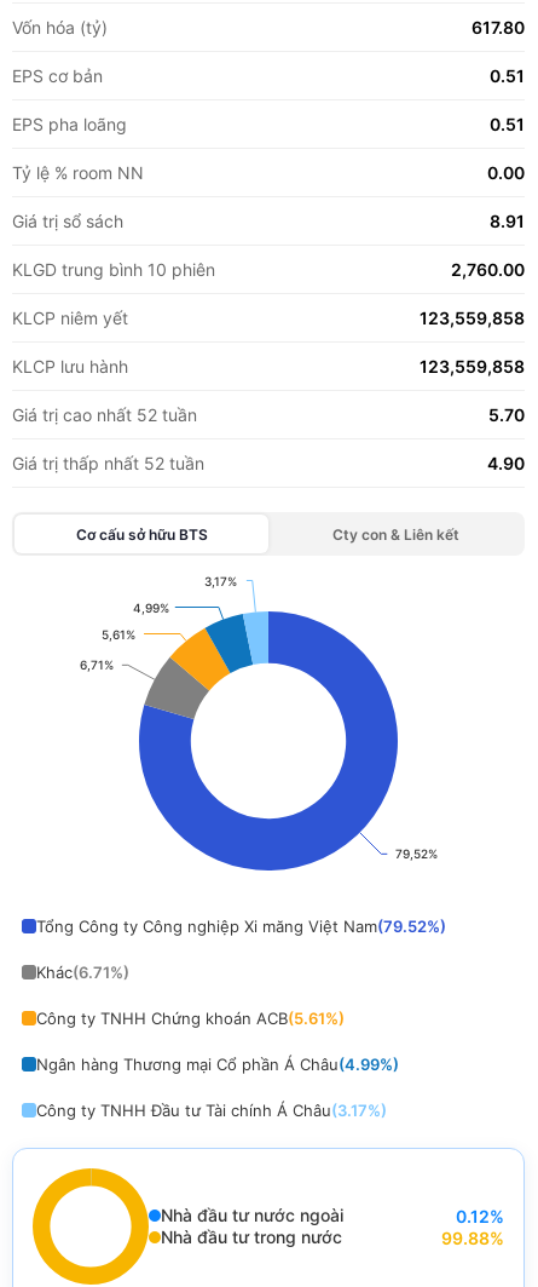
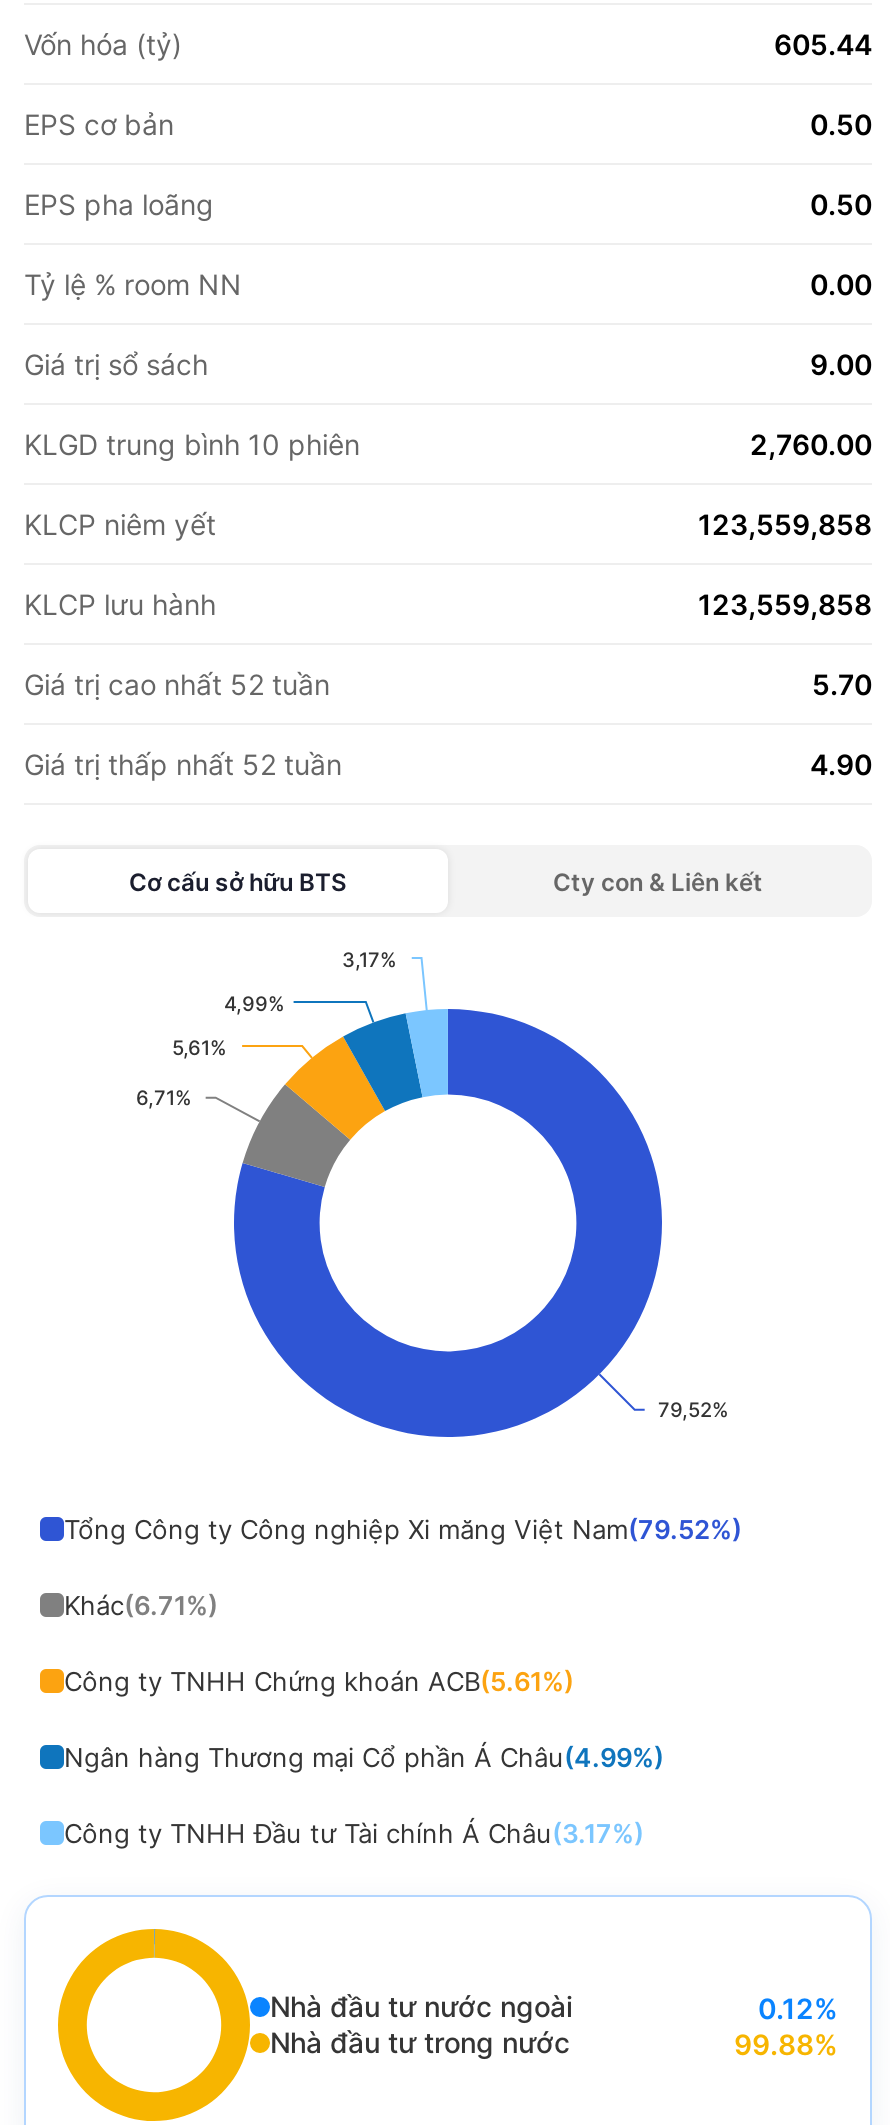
[472,17,525,38] 617.80 -> [774,27,872,61] 605.44
[490,66,525,86] 0.51 -> [810,107,872,141] 0.50
[490,114,525,135] 0.51 -> [810,187,872,221] 0.50
[490,211,525,231] 8.91 -> [810,347,872,381] 9.00

